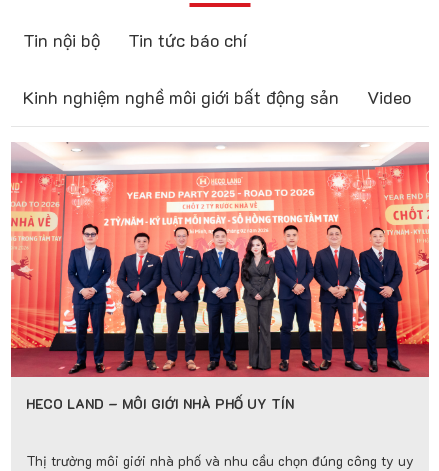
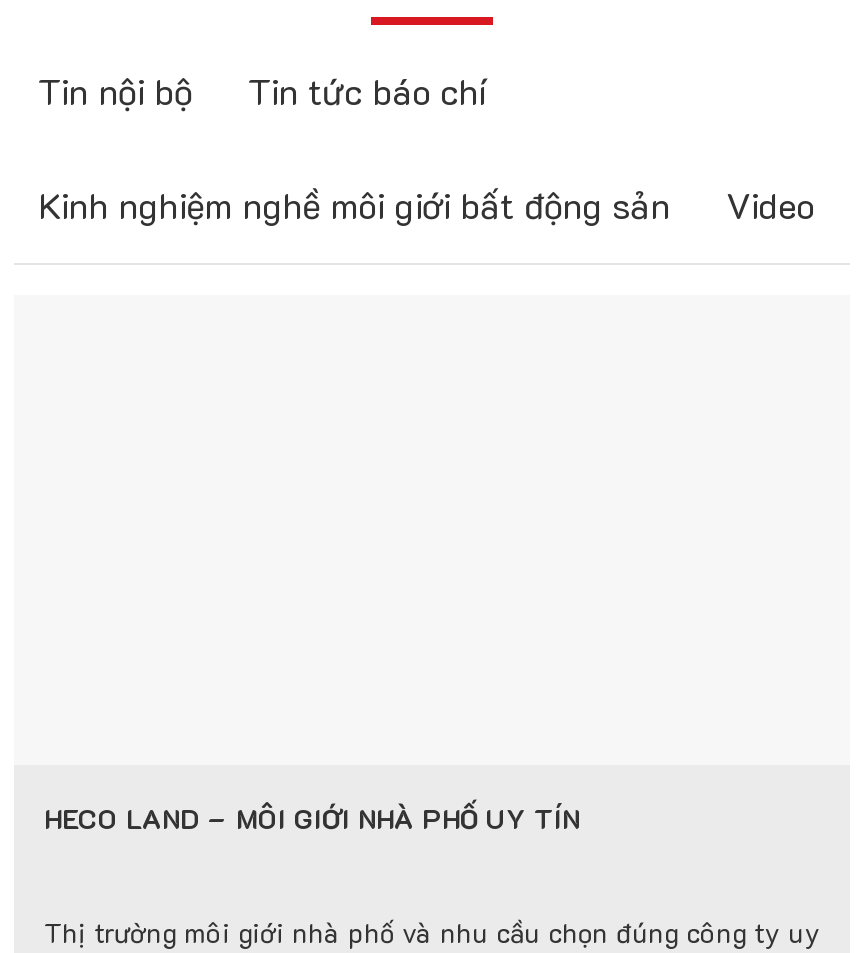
[10,142,430,378] [image] -> none

